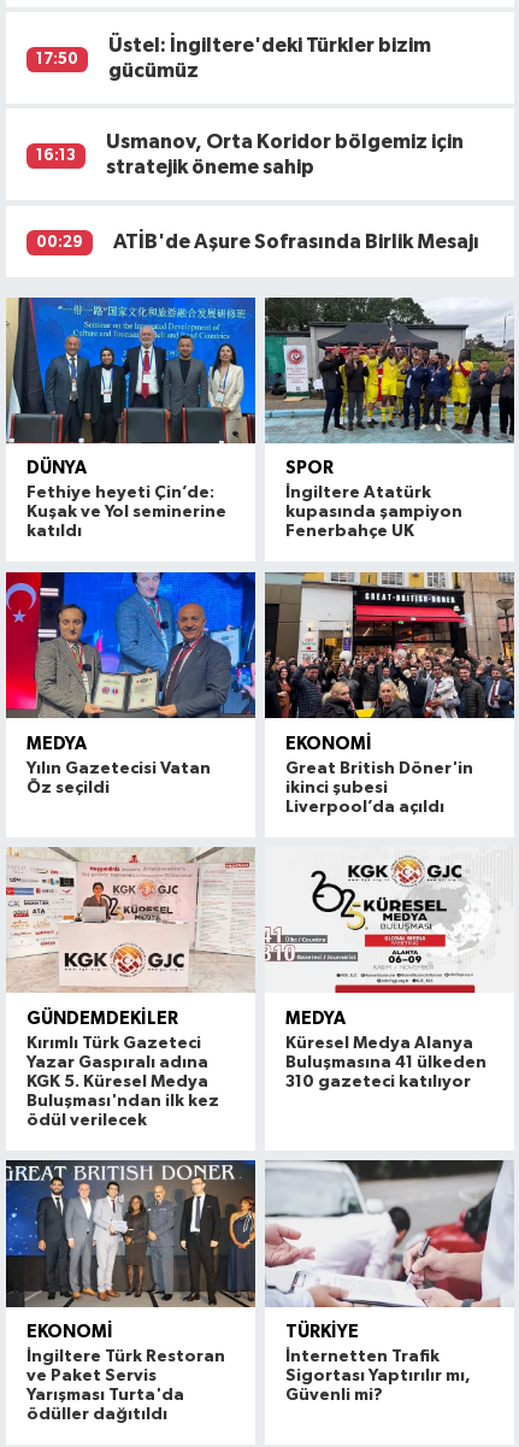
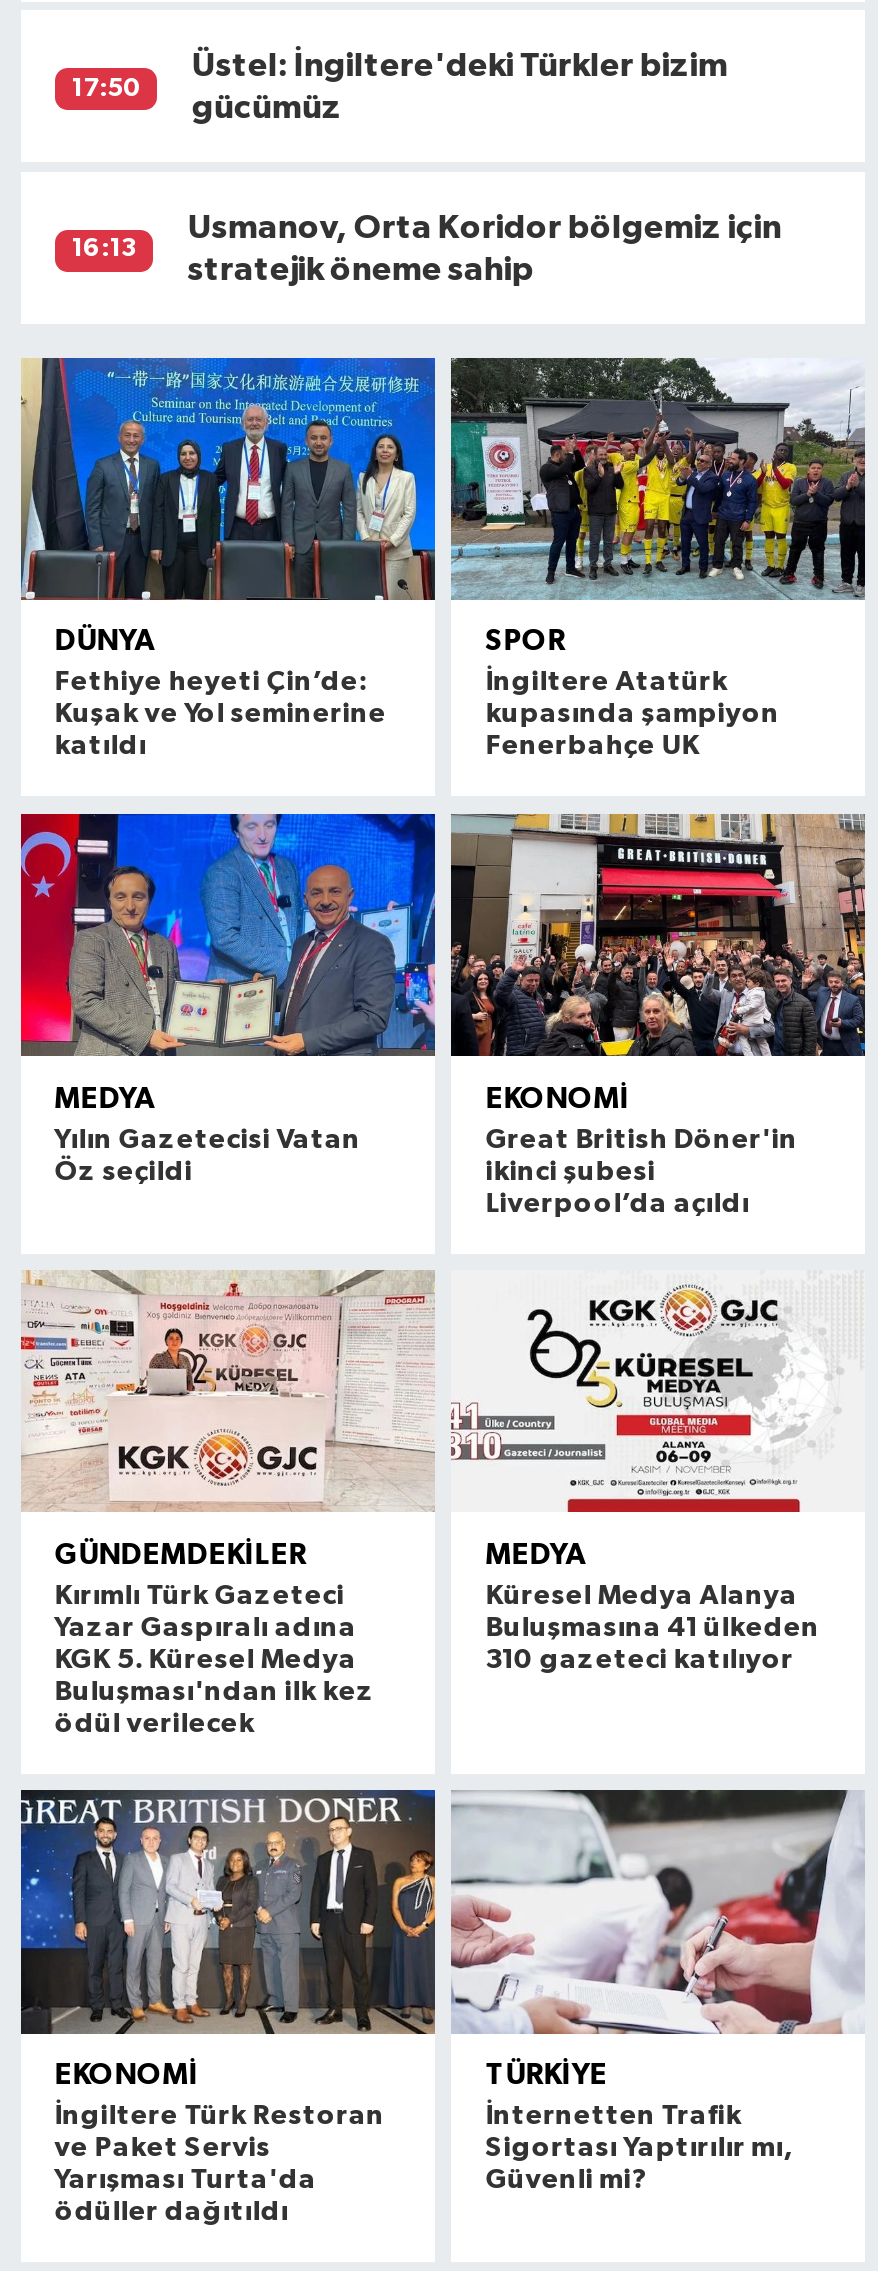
[36,231,480,251] 00:29 | ATİB'de Aşure Sofrasında Birlik Mesajı -> none

